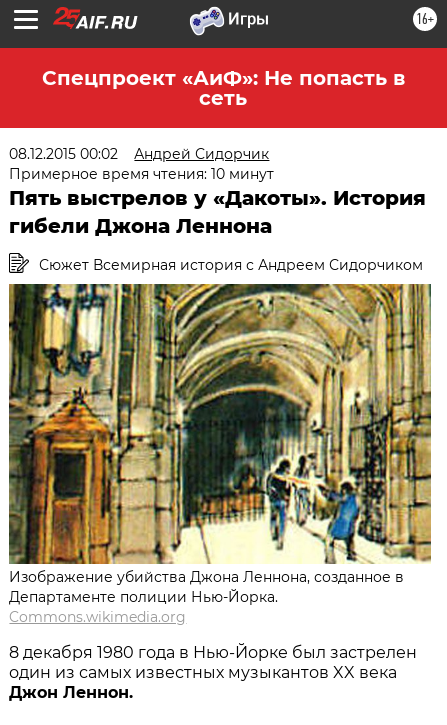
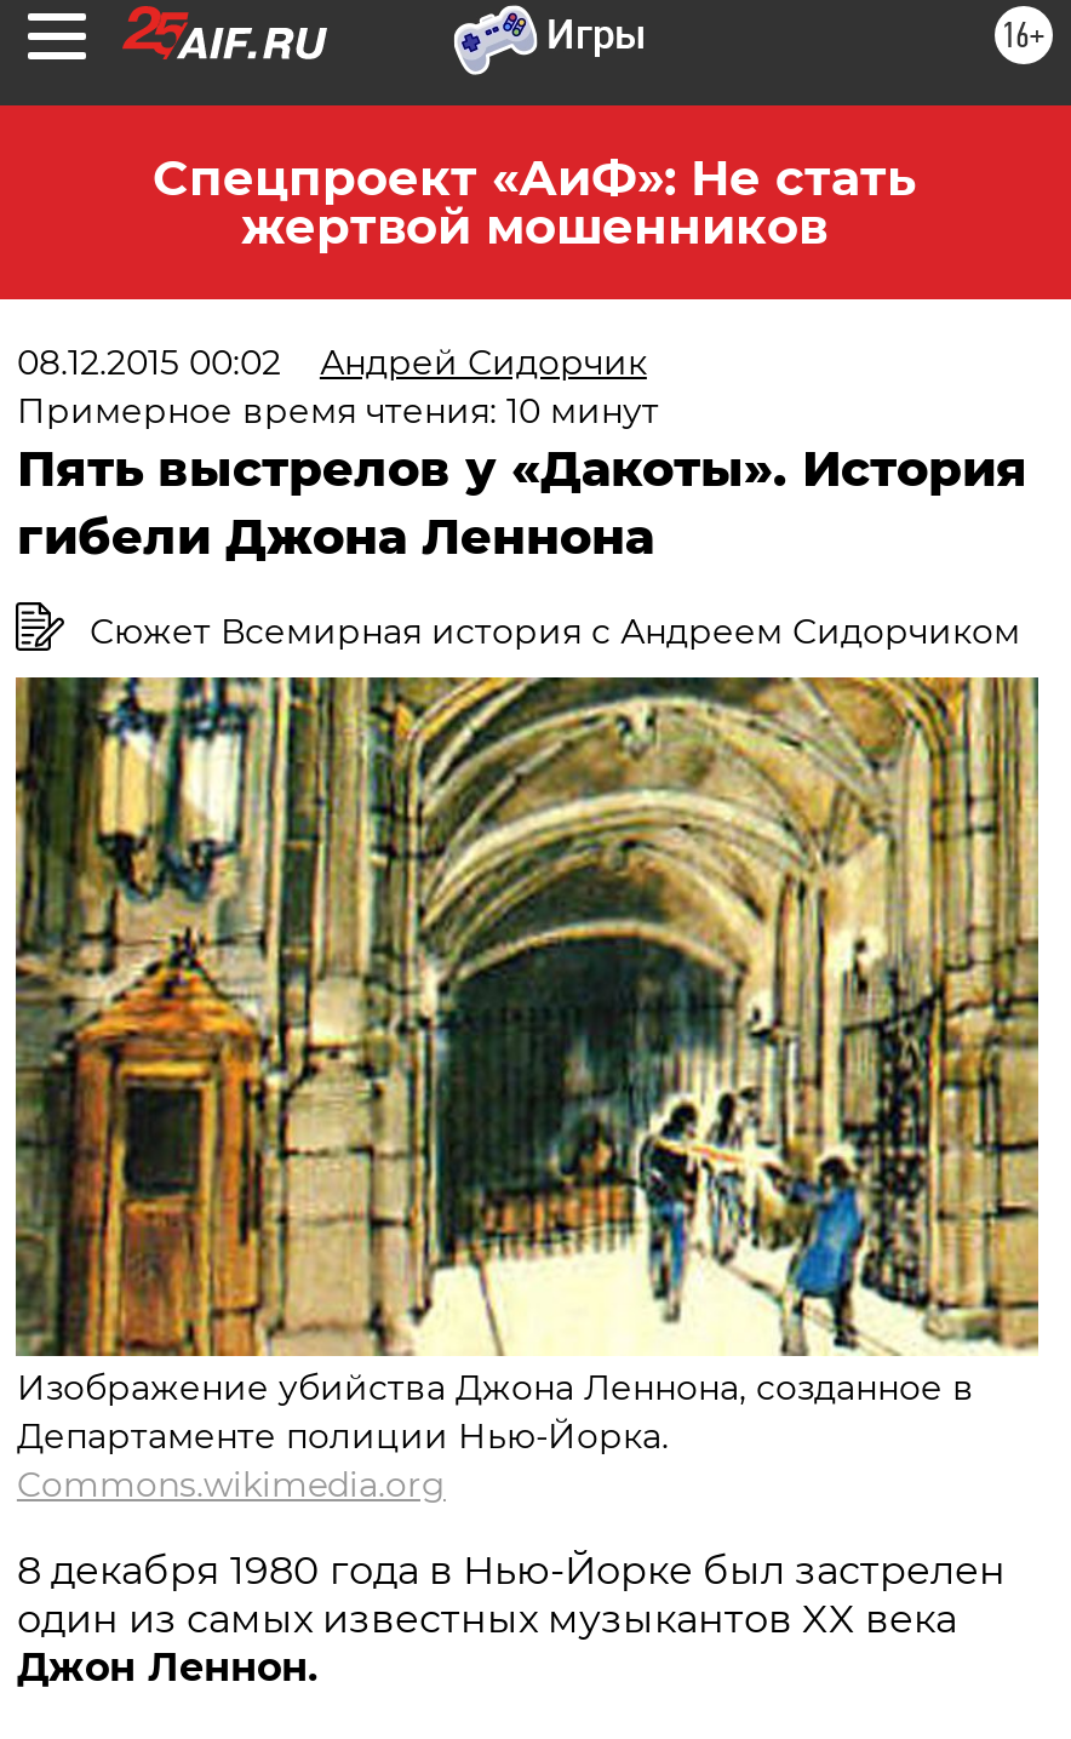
[41,66,404,110] Спецпроект «АиФ»: Не попасть в | сеть -> [153,149,916,256] Спецпроект «АиФ»: Не стать | жертвой мошенников

